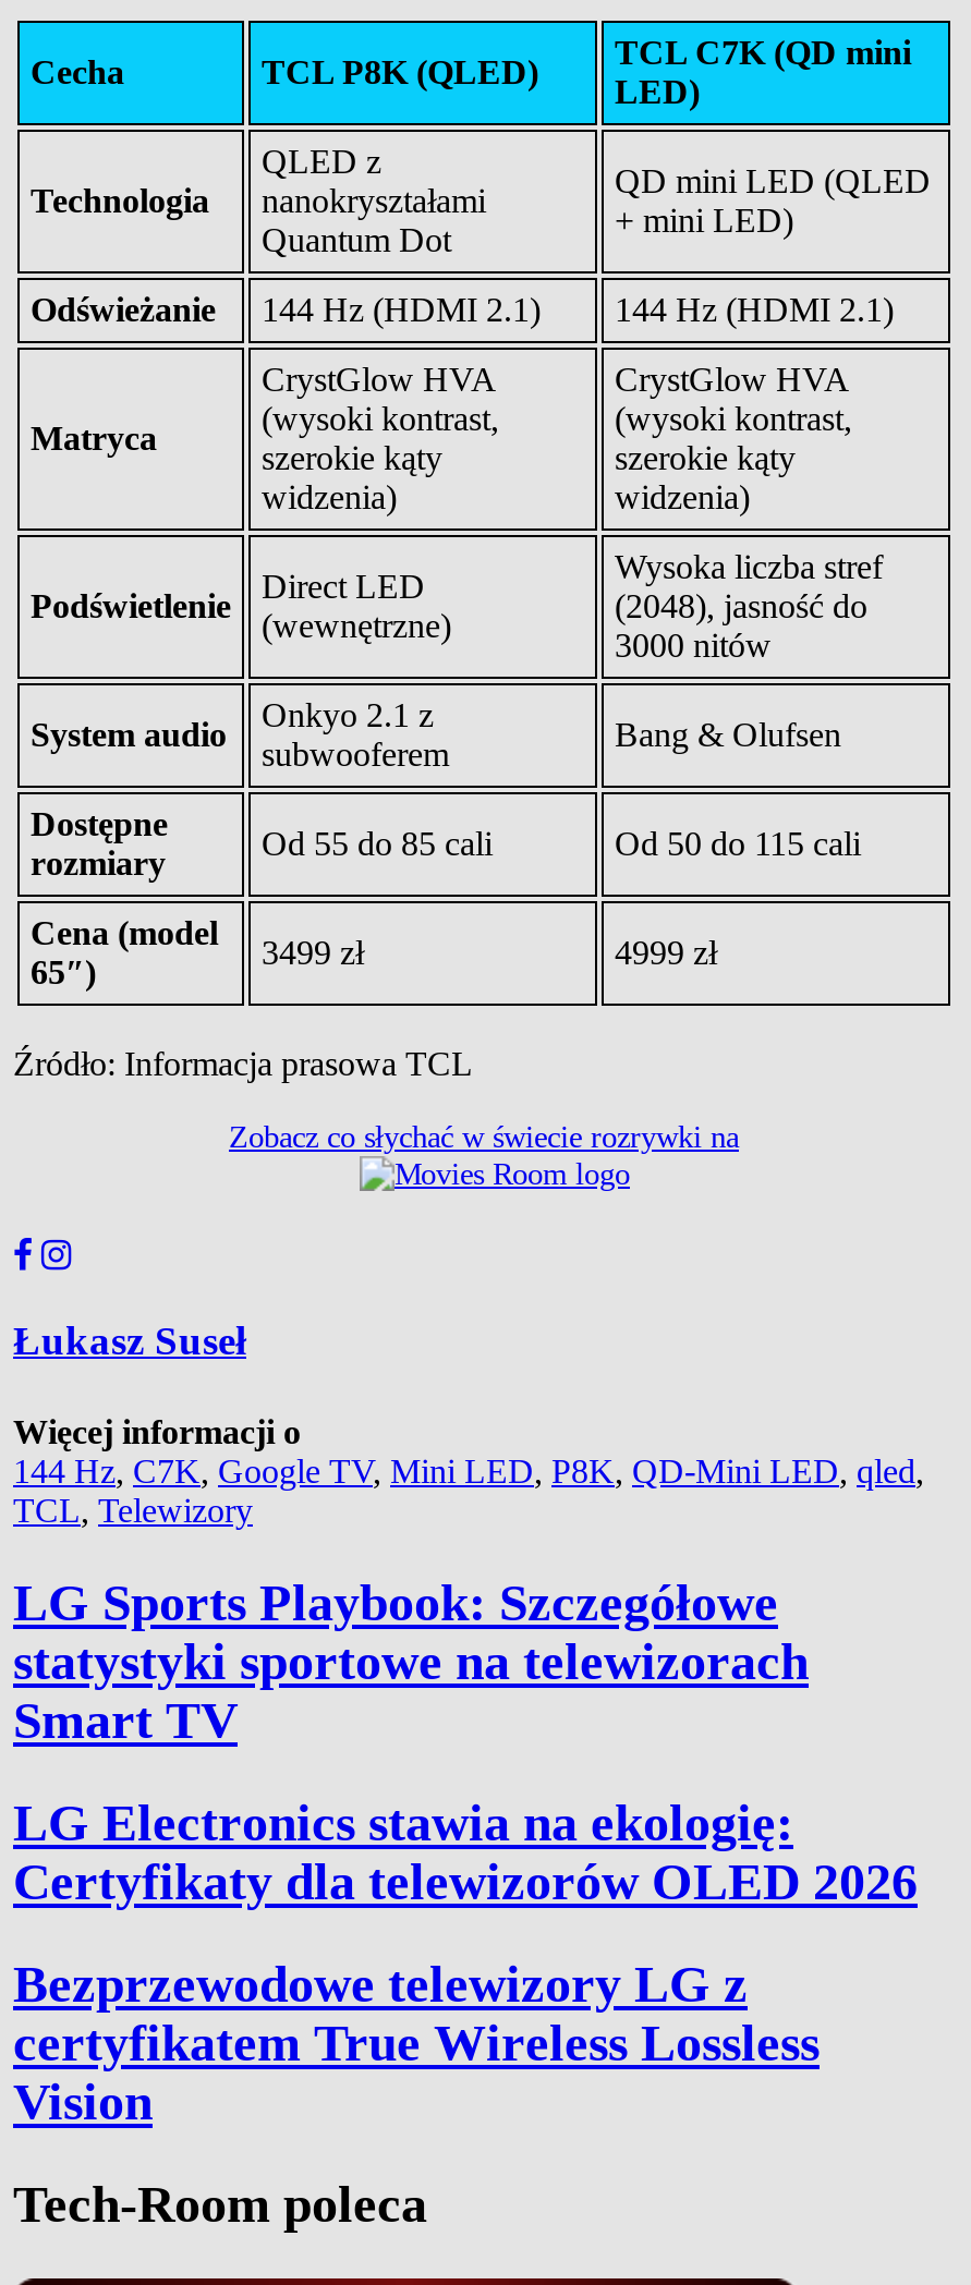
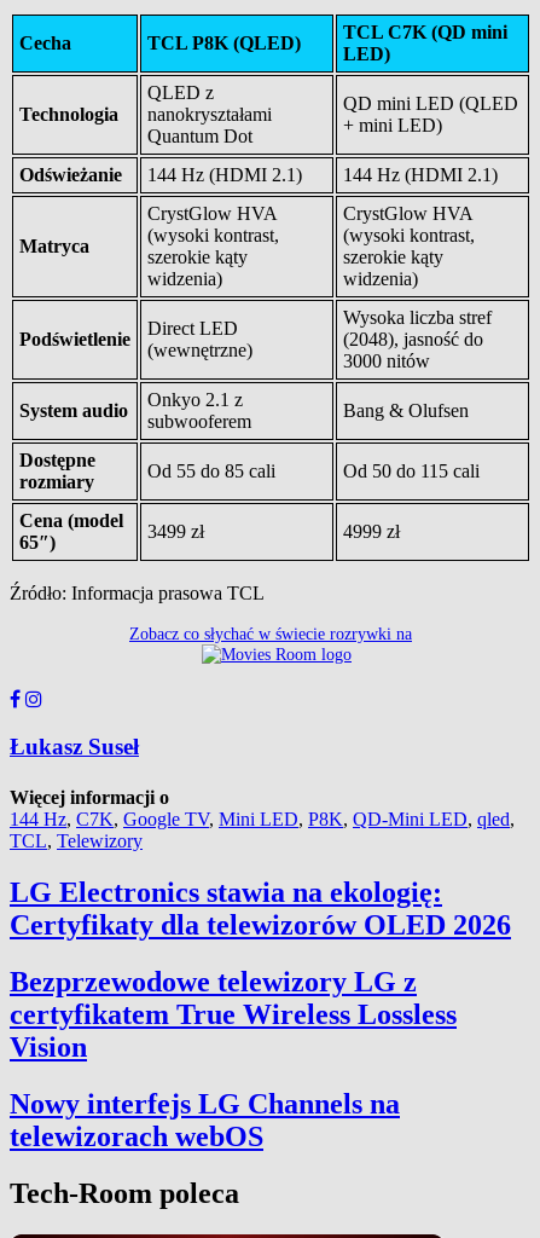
[13,1574,809,1749] LG Sports Playbook: Szczegółowe | statystyki sportowe na telewizorach | Smart TV -> none
moved [13,1794,918,2130] -> [10,876,511,1062]: LG Electronics stawia na ekologię: | Certyfikaty dla telewizorów OLED 2026 | Bezprzewodowe telewizory LG z | certyfikatem True Wireless Lossless | Vision
none -> [10,1088,400,1152] Nowy interfejs LG Channels na | telewizorach webOS

